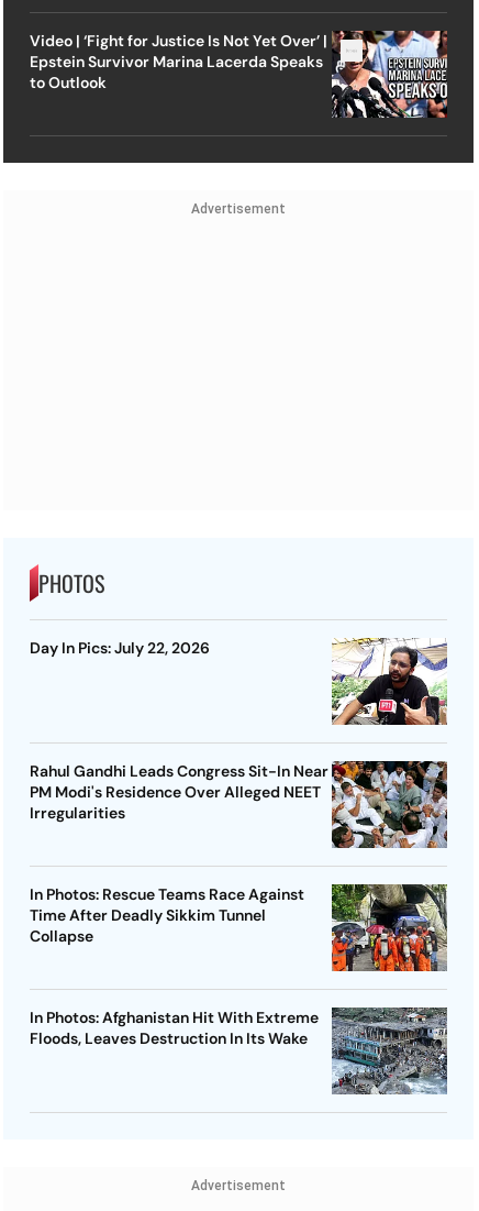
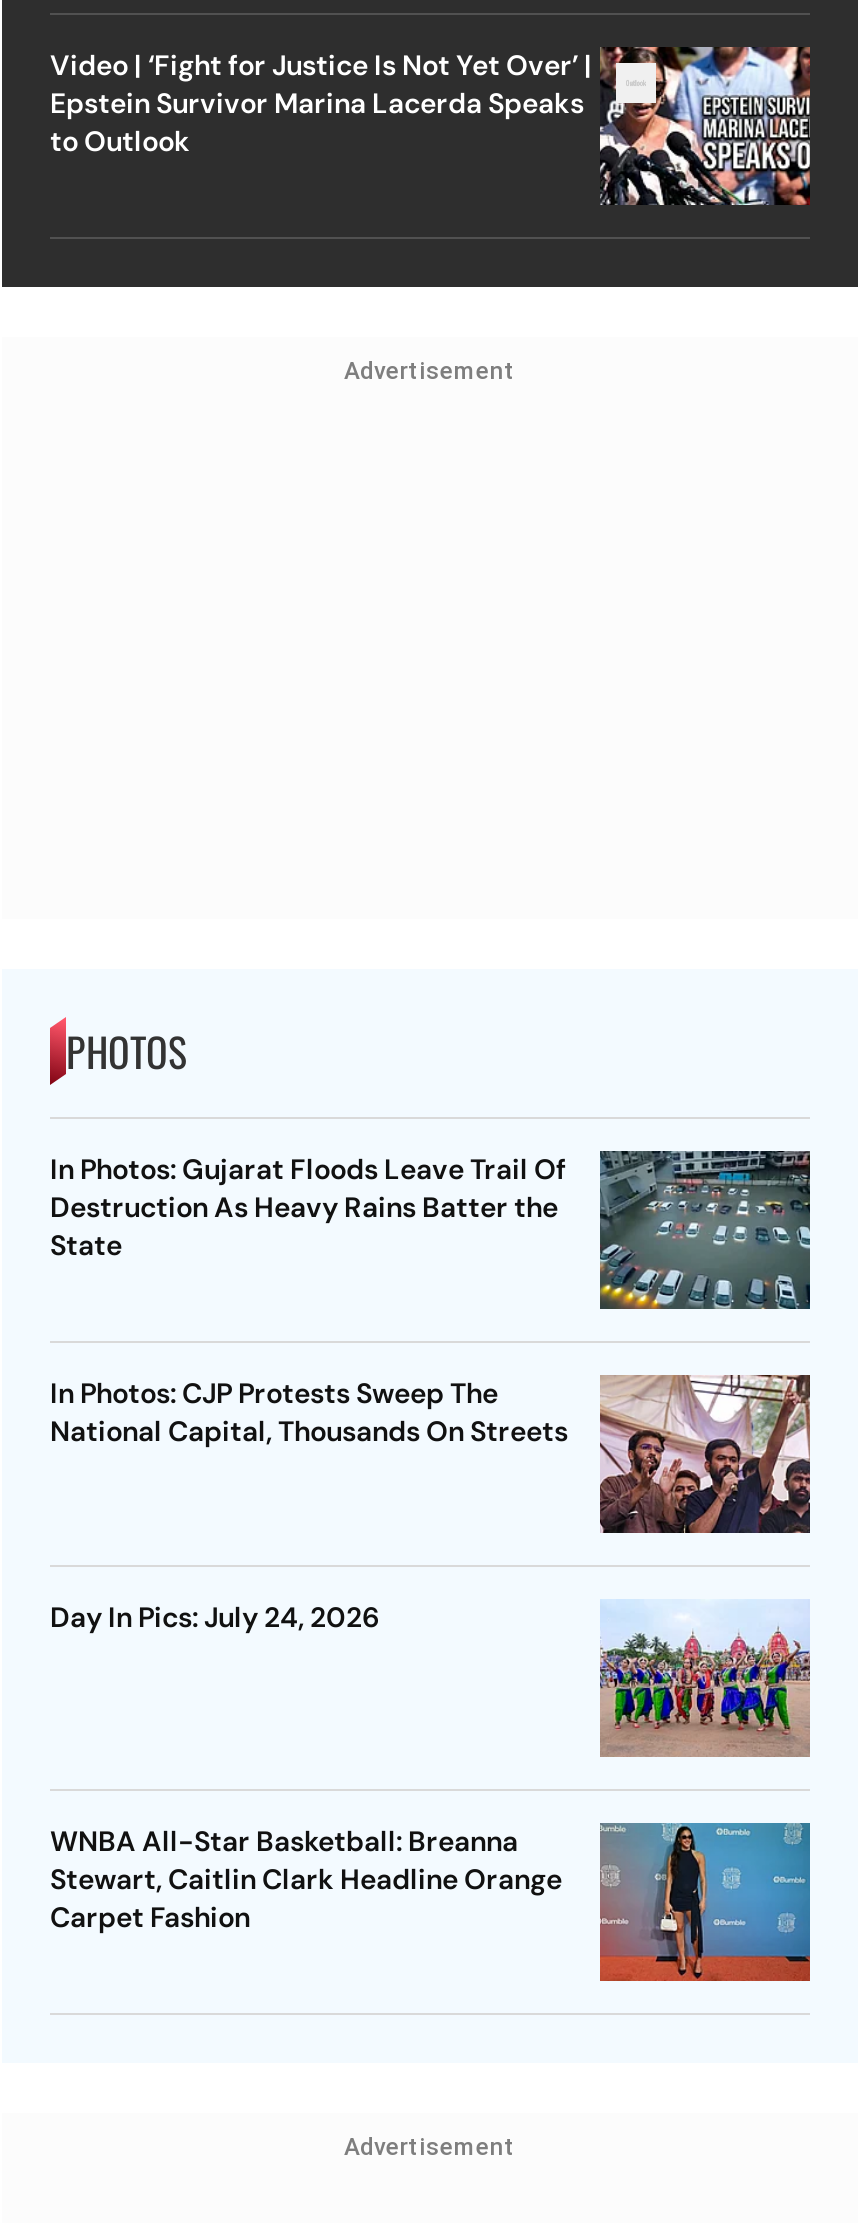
[30,638,210,657] Day In Pics: July 22, 2026 -> [50,1150,566,1262] In Photos: Gujarat Floods Leave Trail Of | Destruction As Heavy Rains Batter the | State
[331,637,448,726] [image] -> [598,1149,812,1311] [image]
[30,760,448,849] [image] | Rahul Gandhi Leads Congress Sit-In Near | PM Modi's Residence Over Alleged NEET | Irregularities -> [50,1373,812,1535] [image] | In Photos: CJP Protests Sweep The | National Capital, Thousands On Streets
[30,884,304,946] In Photos: Rescue Teams Race Against | Time After Deadly Sikkim Tunnel | Collapse -> [50,1598,380,1634] Day In Pics: July 24, 2026
[331,883,448,972] [image] -> [600,1599,810,1759] [image]
[30,1006,448,1096] [image] | In Photos: Afghanistan Hit With Extreme | Floods, Leaves Destruction In Its Wake -> [50,1821,812,1983] [image] | WNBA All-Star Basketball: Breanna | Stewart, Caitlin Clark Headline Orange | Carpet Fashion

